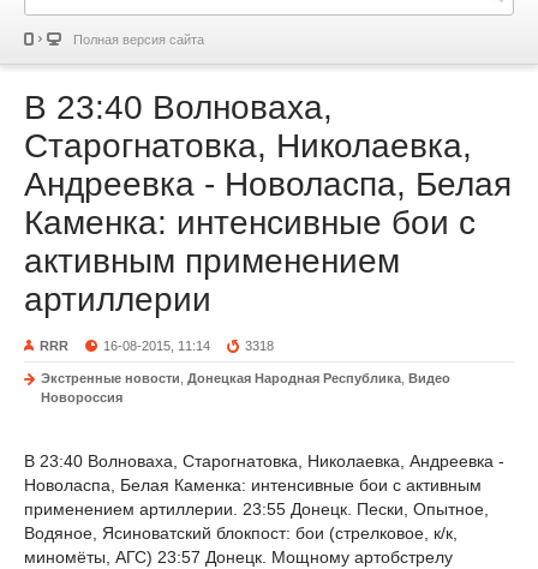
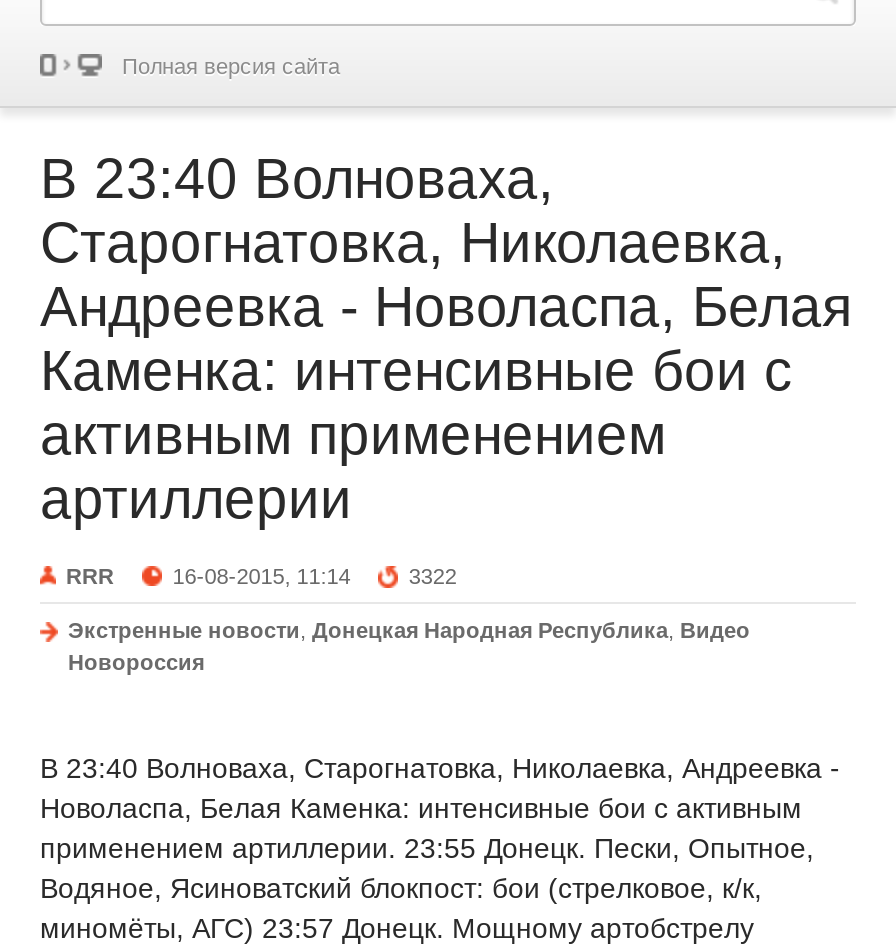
[245,339,274,353] 3318 -> [409,564,457,588] 3322

